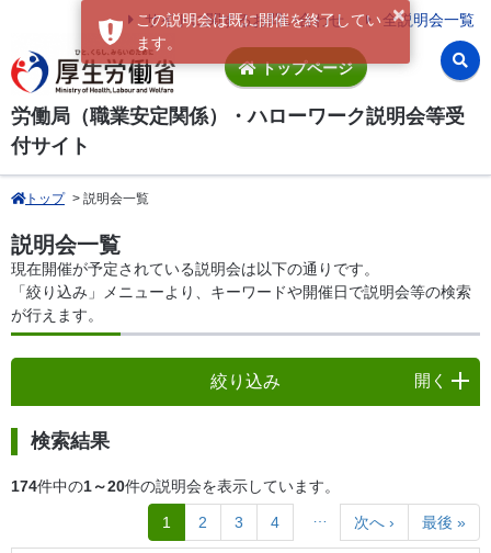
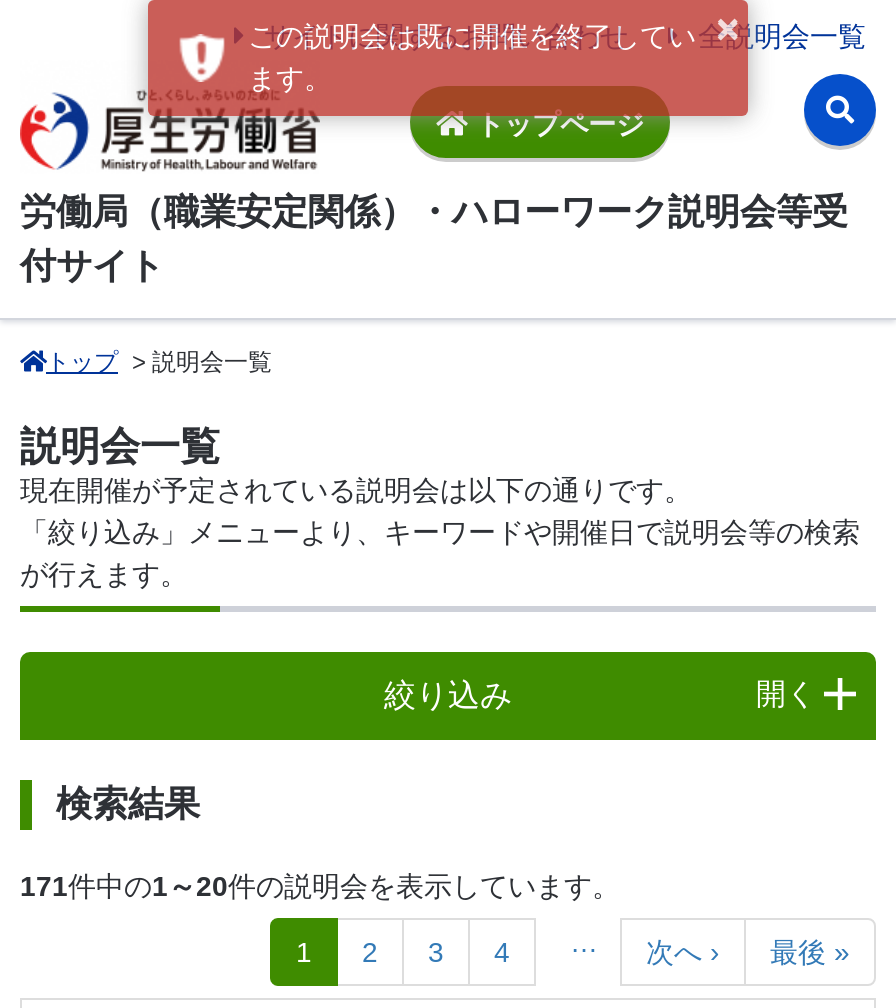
[11,477,340,494] 174件中の1～20件の説明会を表示しています。 -> [20,869,620,901] 171件中の1～20件の説明会を表示しています。

